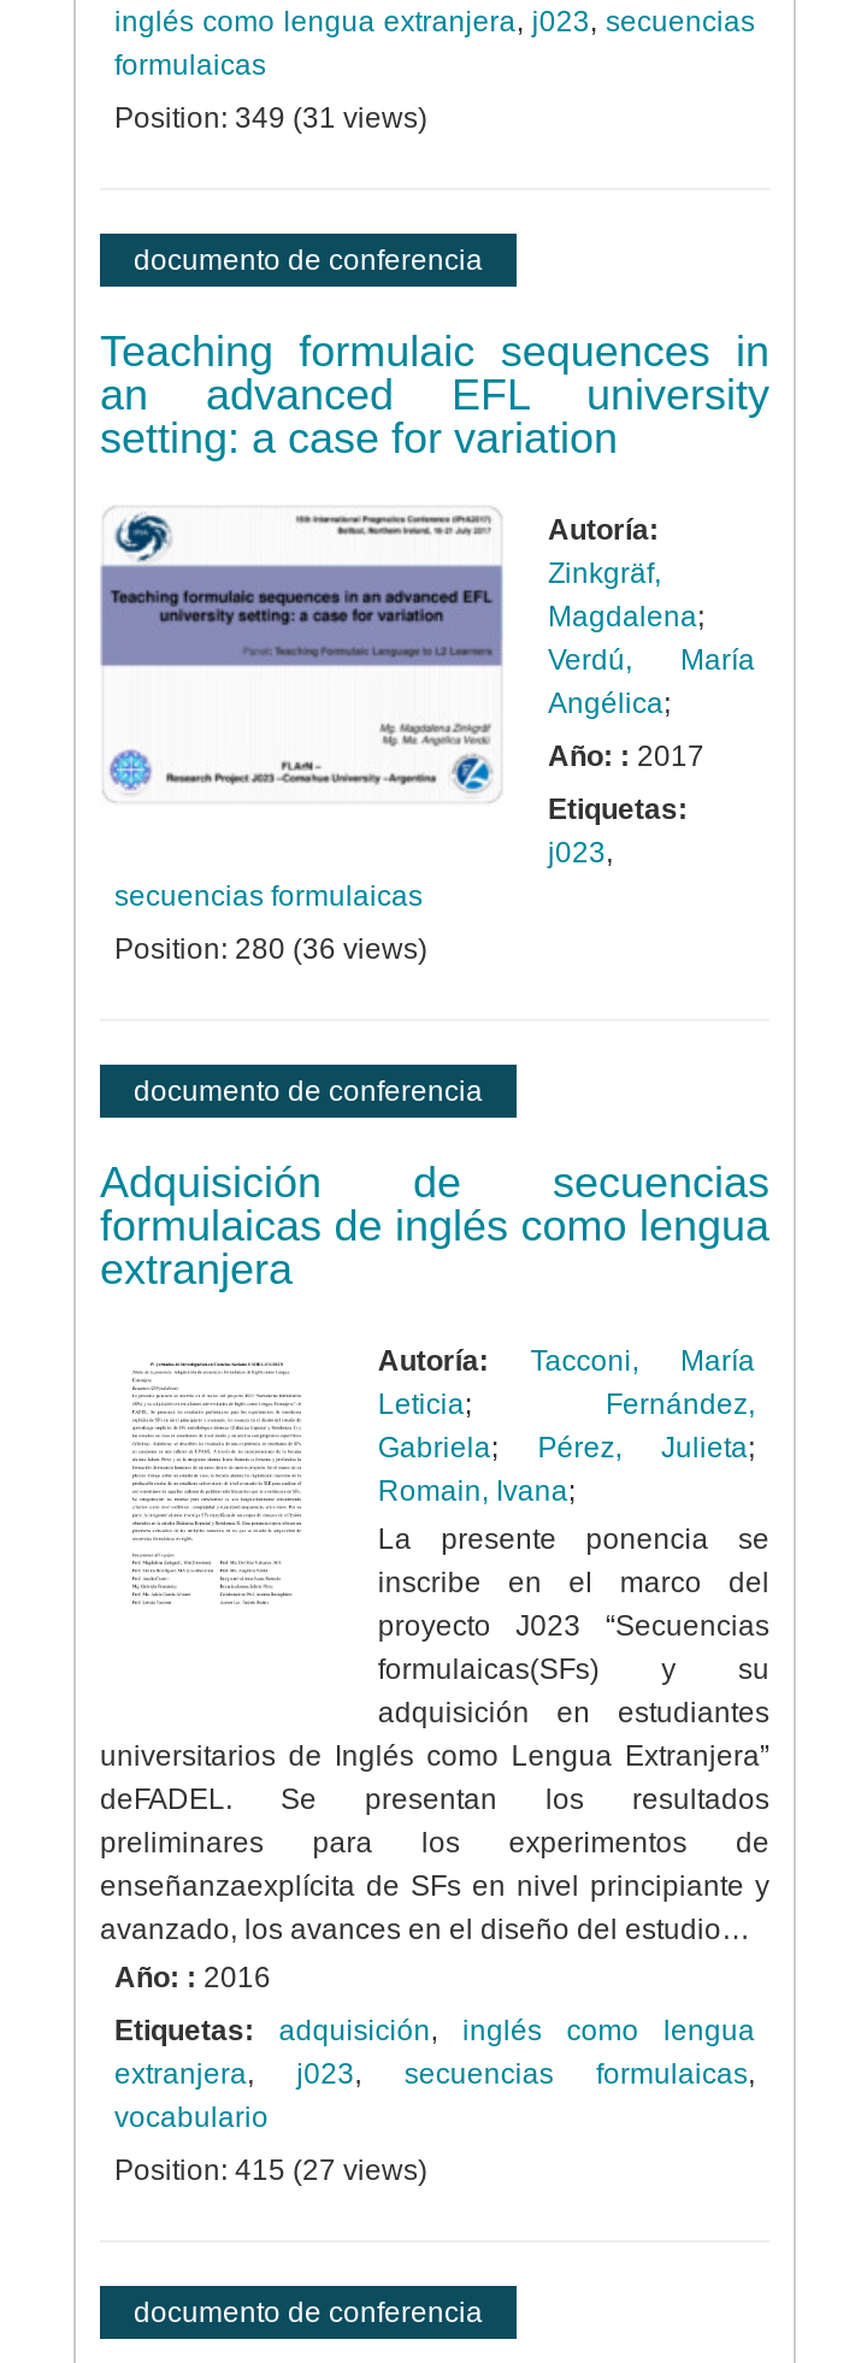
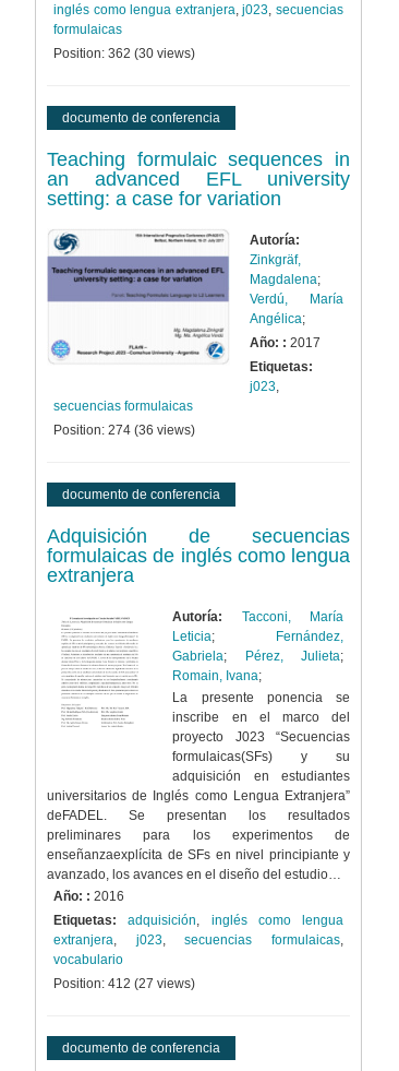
[114,101,427,135] Position: 349 (31 views) -> [53,46,195,61] Position: 362 (30 views)
[114,932,427,966] Position: 280 (36 views) -> [53,423,195,438] Position: 274 (36 views)
[114,2153,427,2187] Position: 415 (27 views) -> [53,976,195,991] Position: 412 (27 views)

